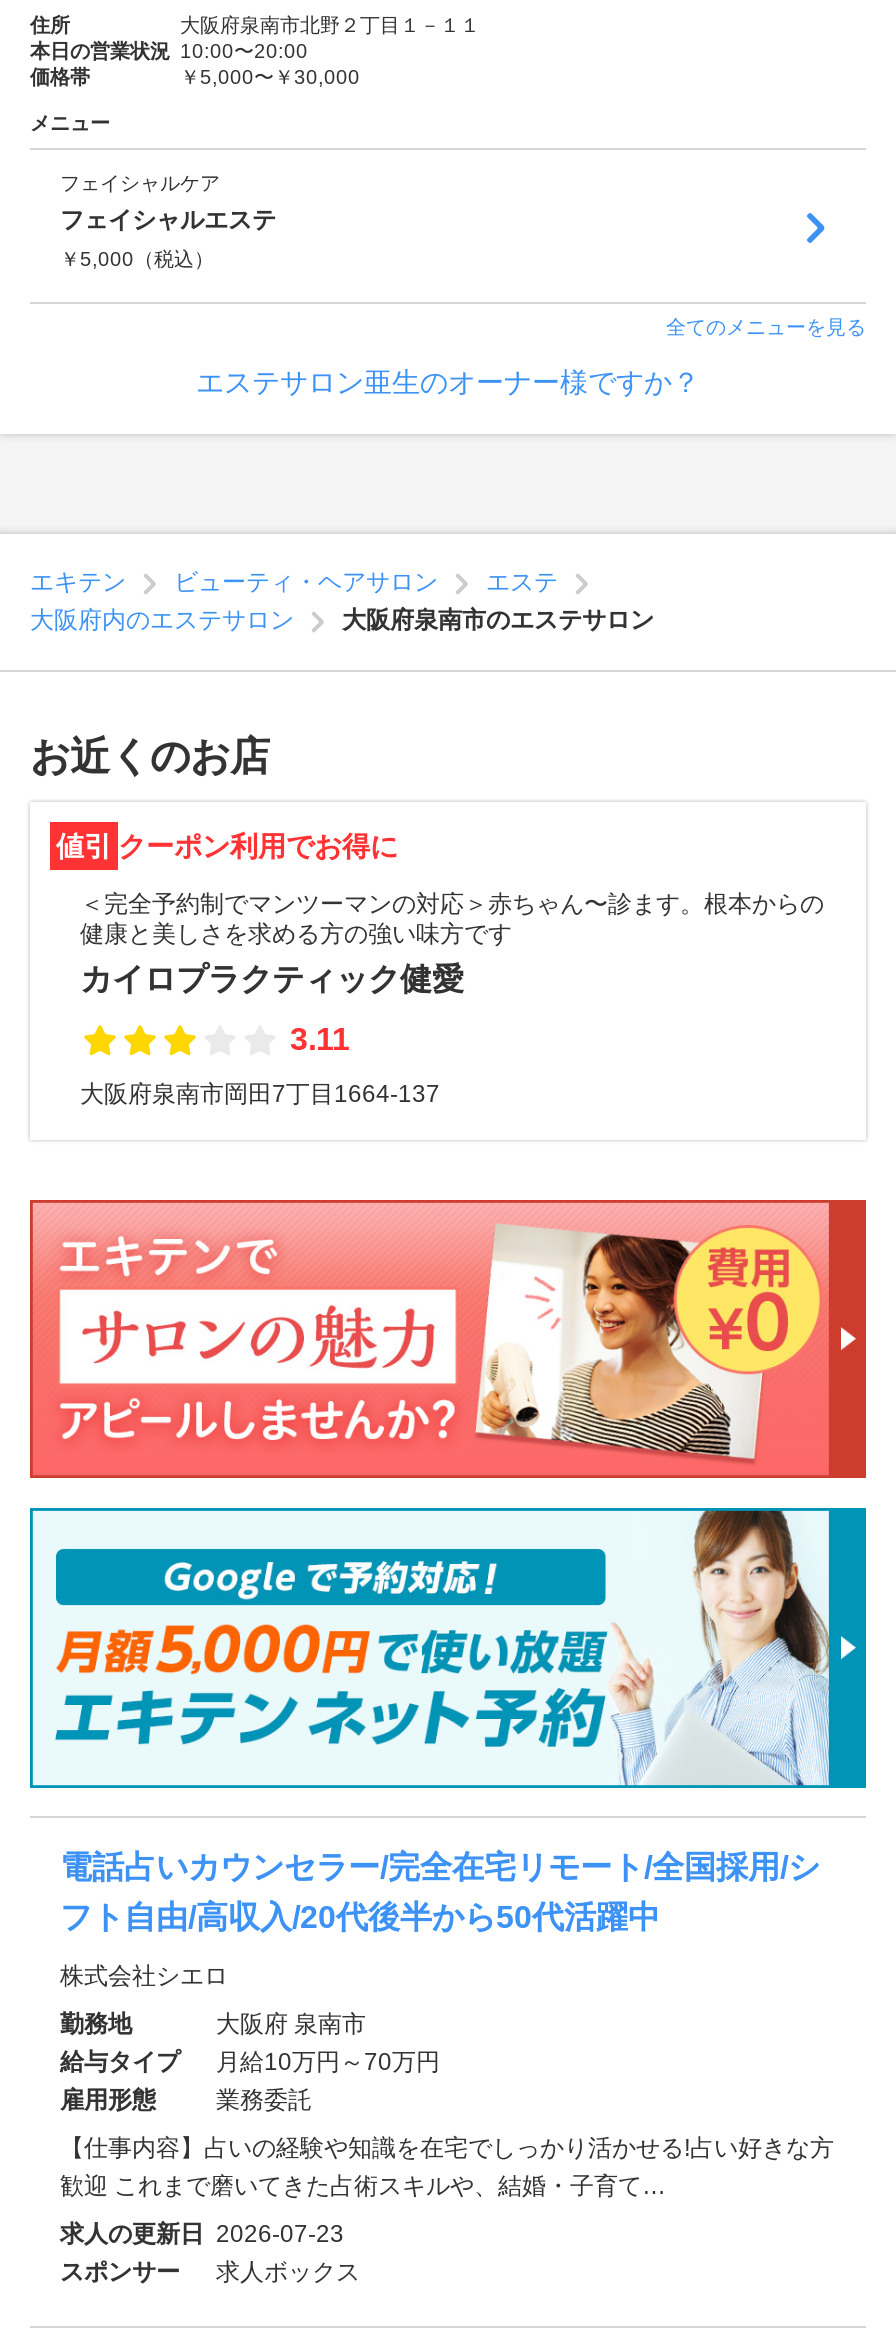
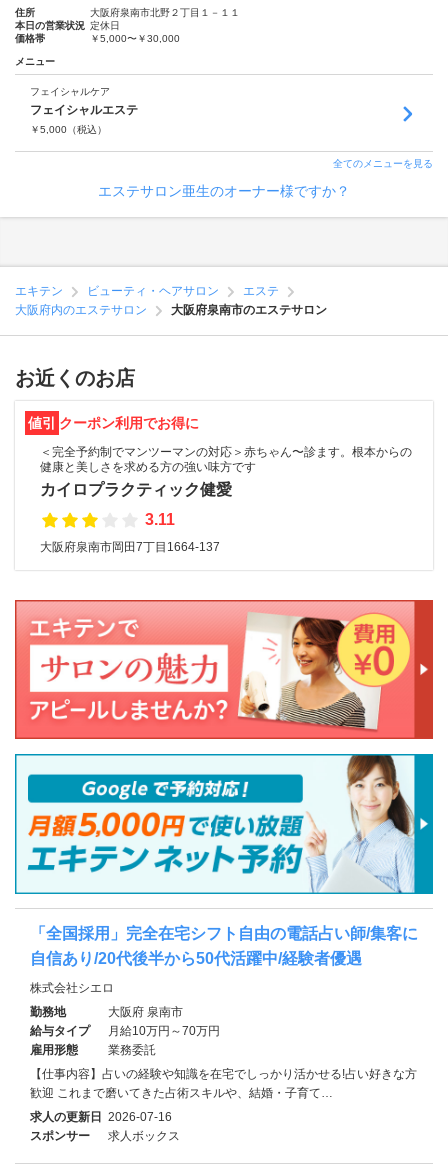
[30,40,308,62] 本日の営業状況 10:00〜20:00 -> [15,20,120,31] 本日の営業状況 定休日
[60,1849,820,1883] 電話占いカウンセラー/完全在宅リモート/全国採用/シ -> [30,925,418,942] 「全国採用」完全在宅シフト自由の電話占い師/集客に
[60,1899,660,1933] フト自由/高収入/20代後半から50代活躍中 -> [30,950,362,967] 自信あり/20代後半から50代活躍中/経験者優遇
[60,2219,344,2247] 求人の更新日 2026-07-23 -> [30,1110,172,1124] 求人の更新日 2026-07-16

